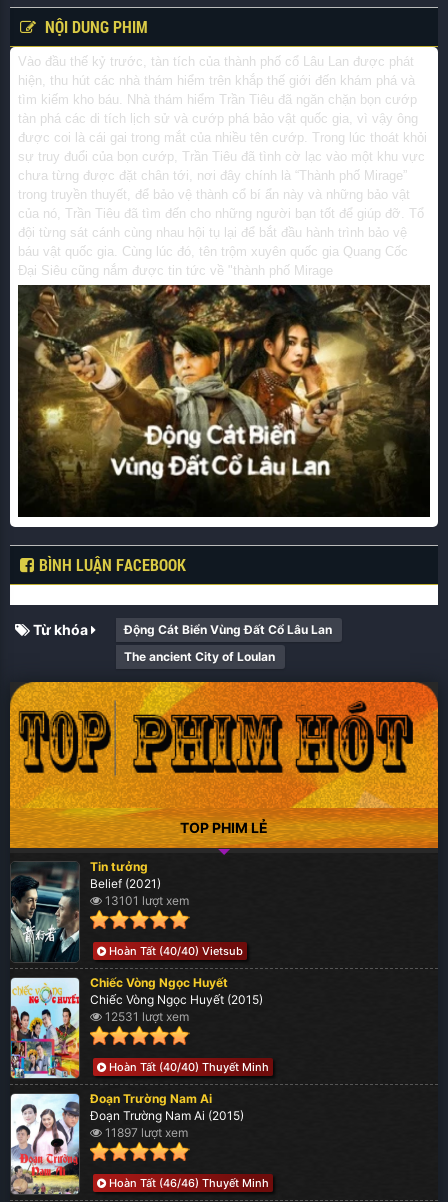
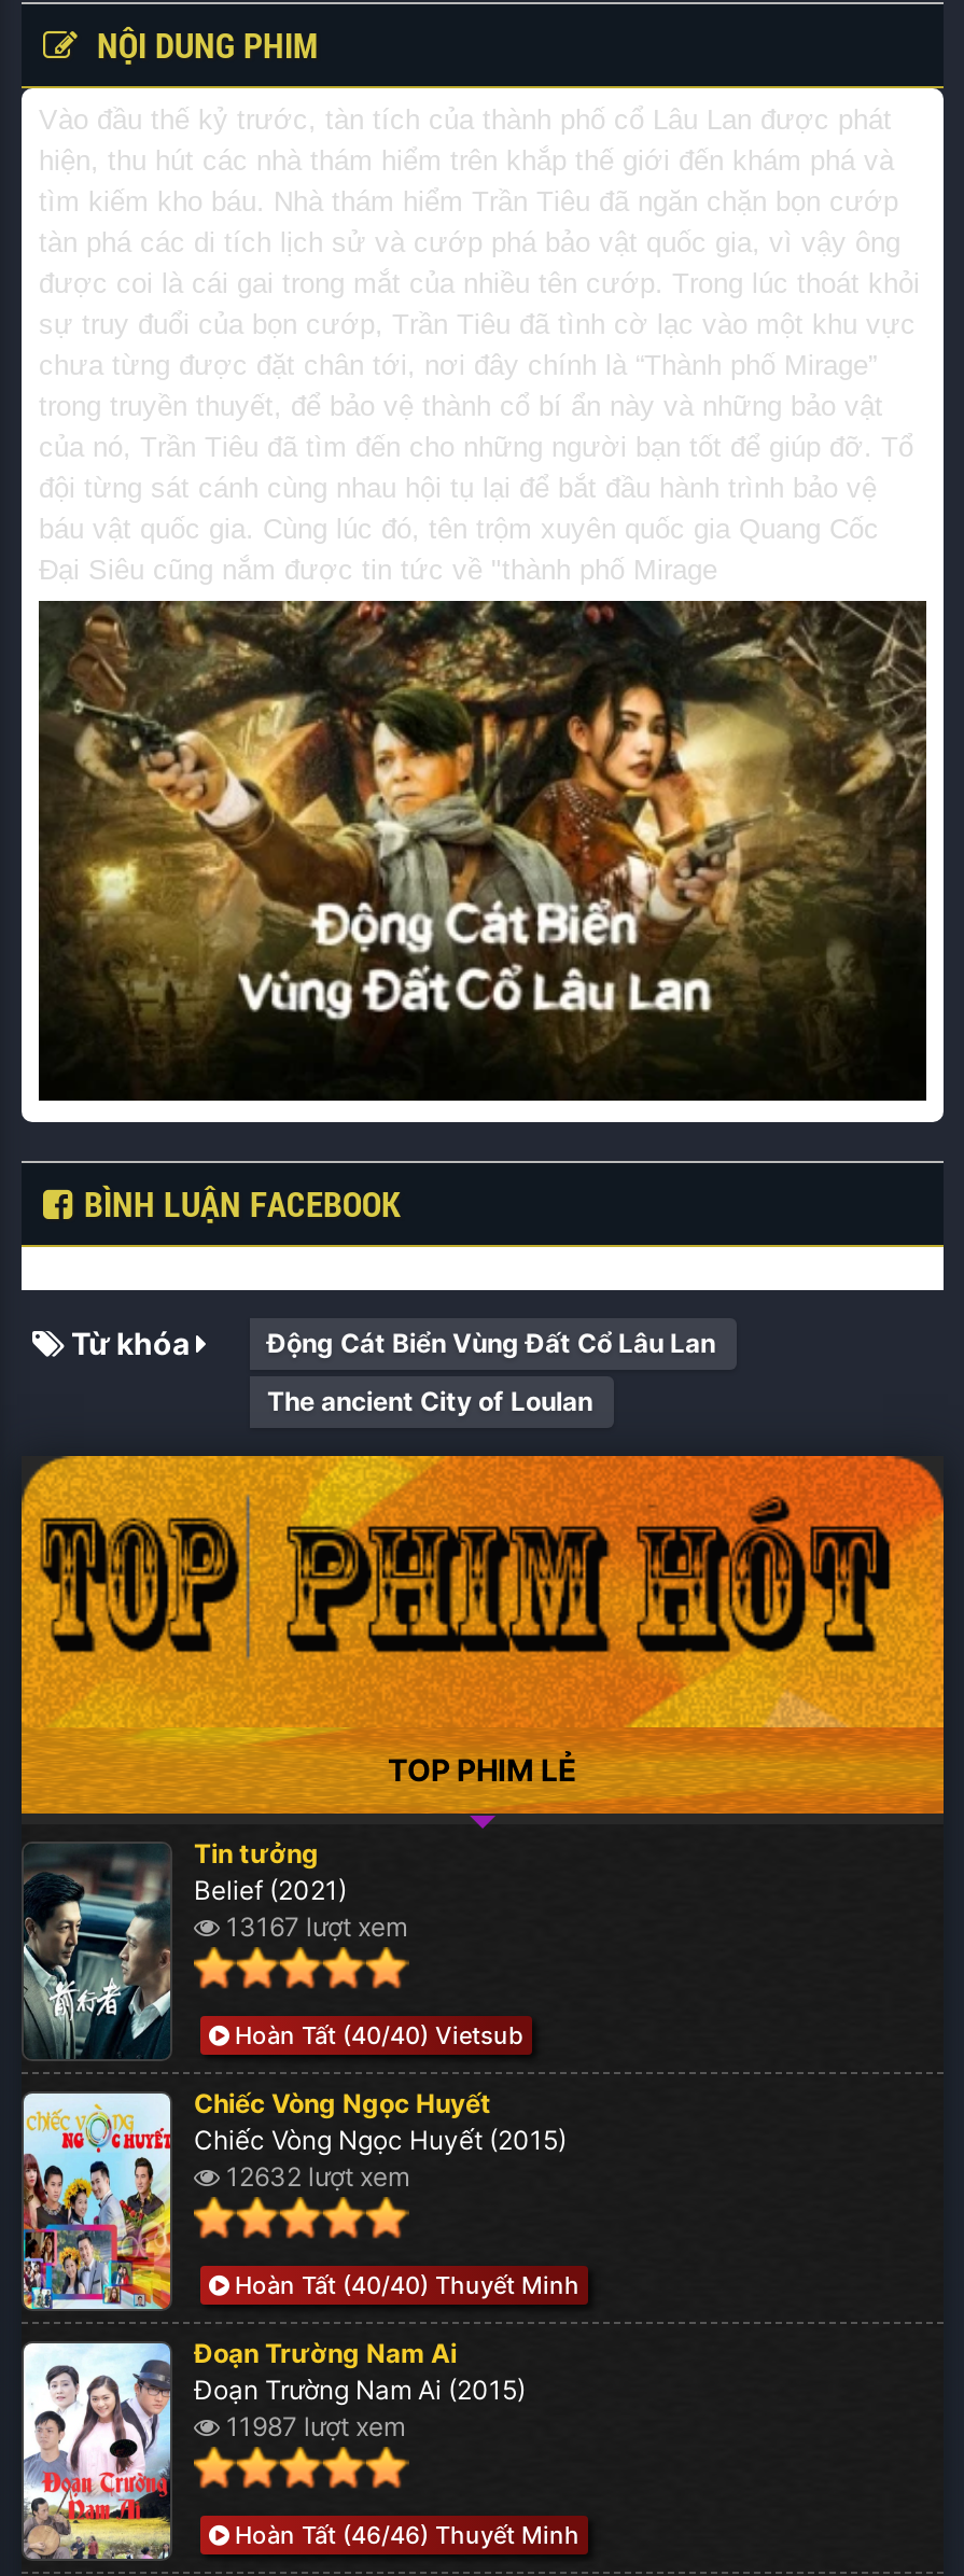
[102,893,189,908] 13101 lượt xem -> [220,1910,407,1942] 13167 lượt xem
[102,1009,189,1024] 12531 lượt xem -> [220,2160,409,2192] 12632 lượt xem
[102,1125,188,1140] 11897 lượt xem -> [220,2410,405,2442] 11987 lượt xem

